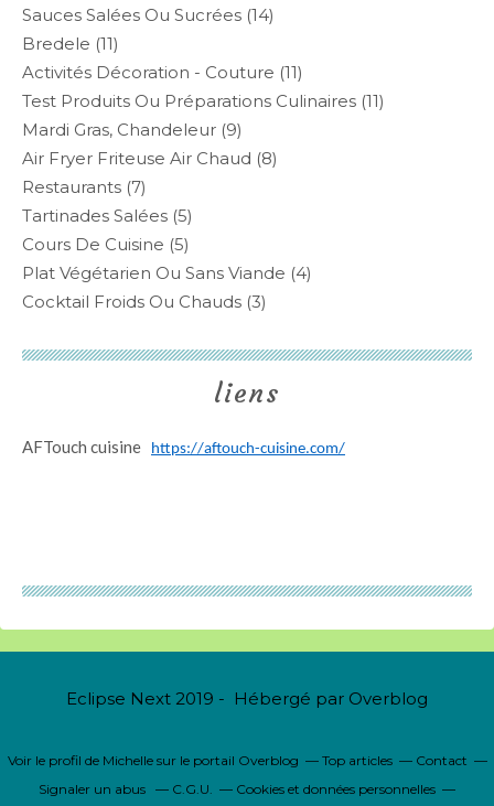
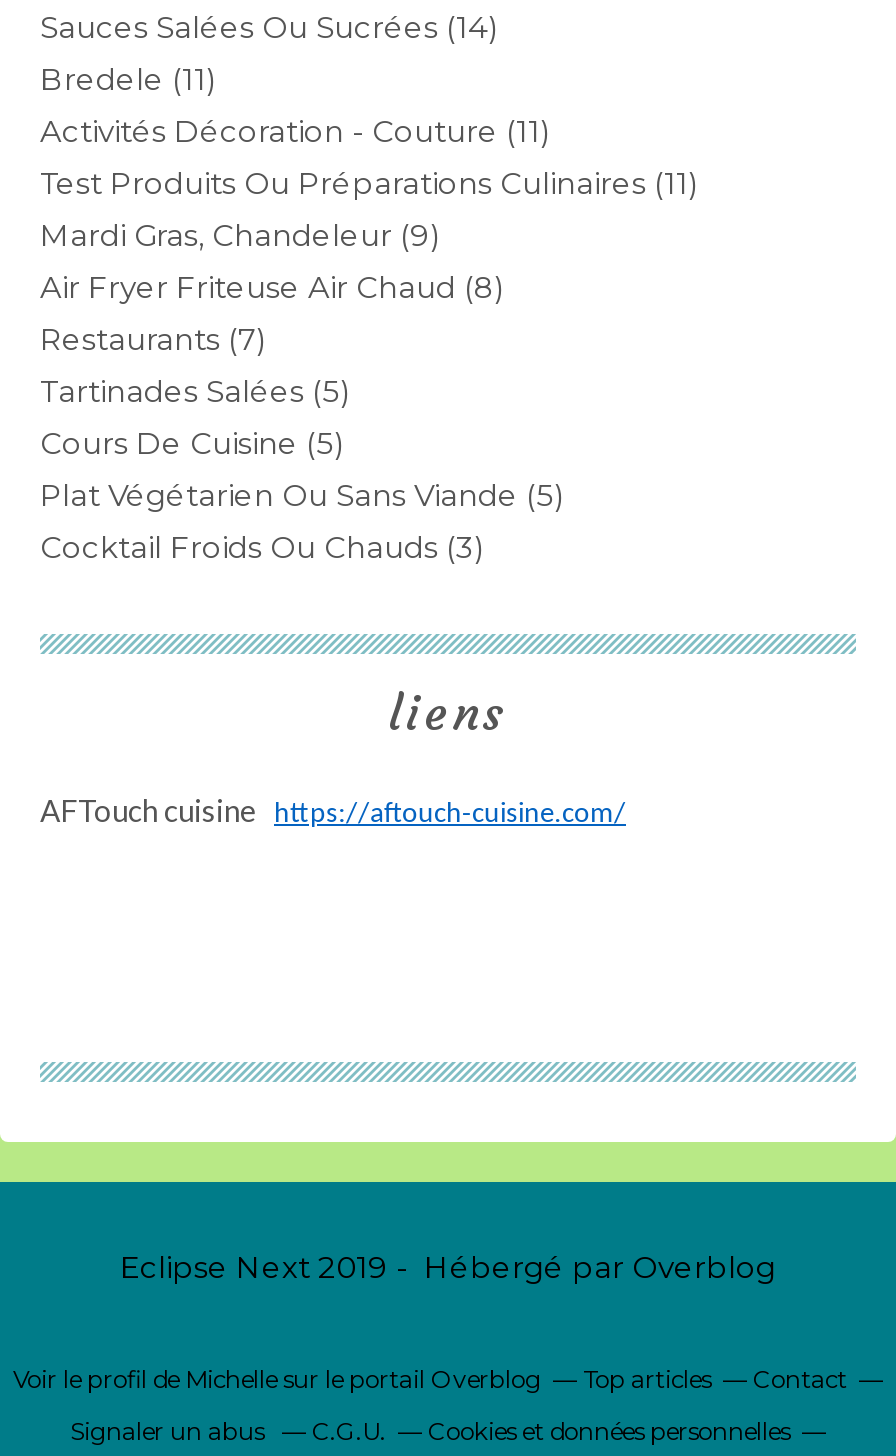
[22,262,312,283] Plat Végétarien Ou Sans Viande (4) -> [40,476,564,514] Plat Végétarien Ou Sans Viande (5)

